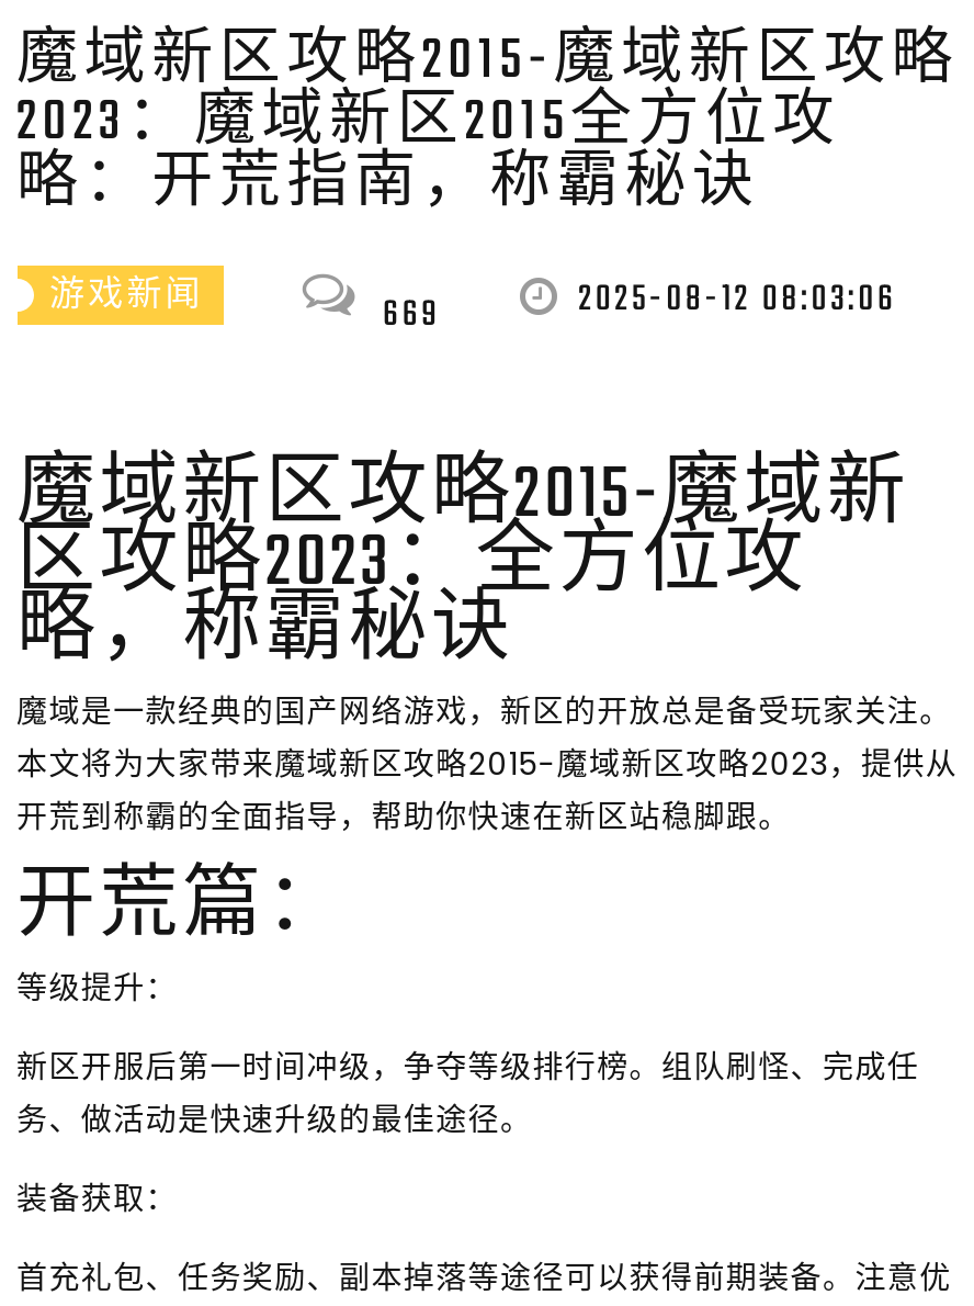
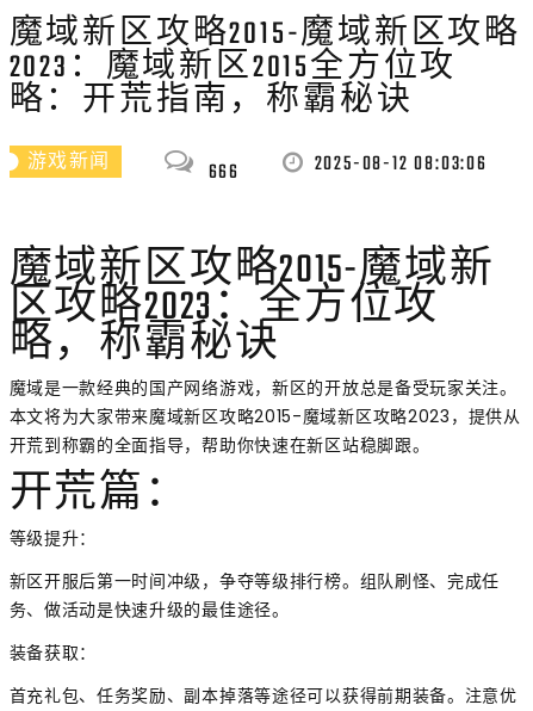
[383,288,441,345] 669 -> [208,158,240,189] 666

